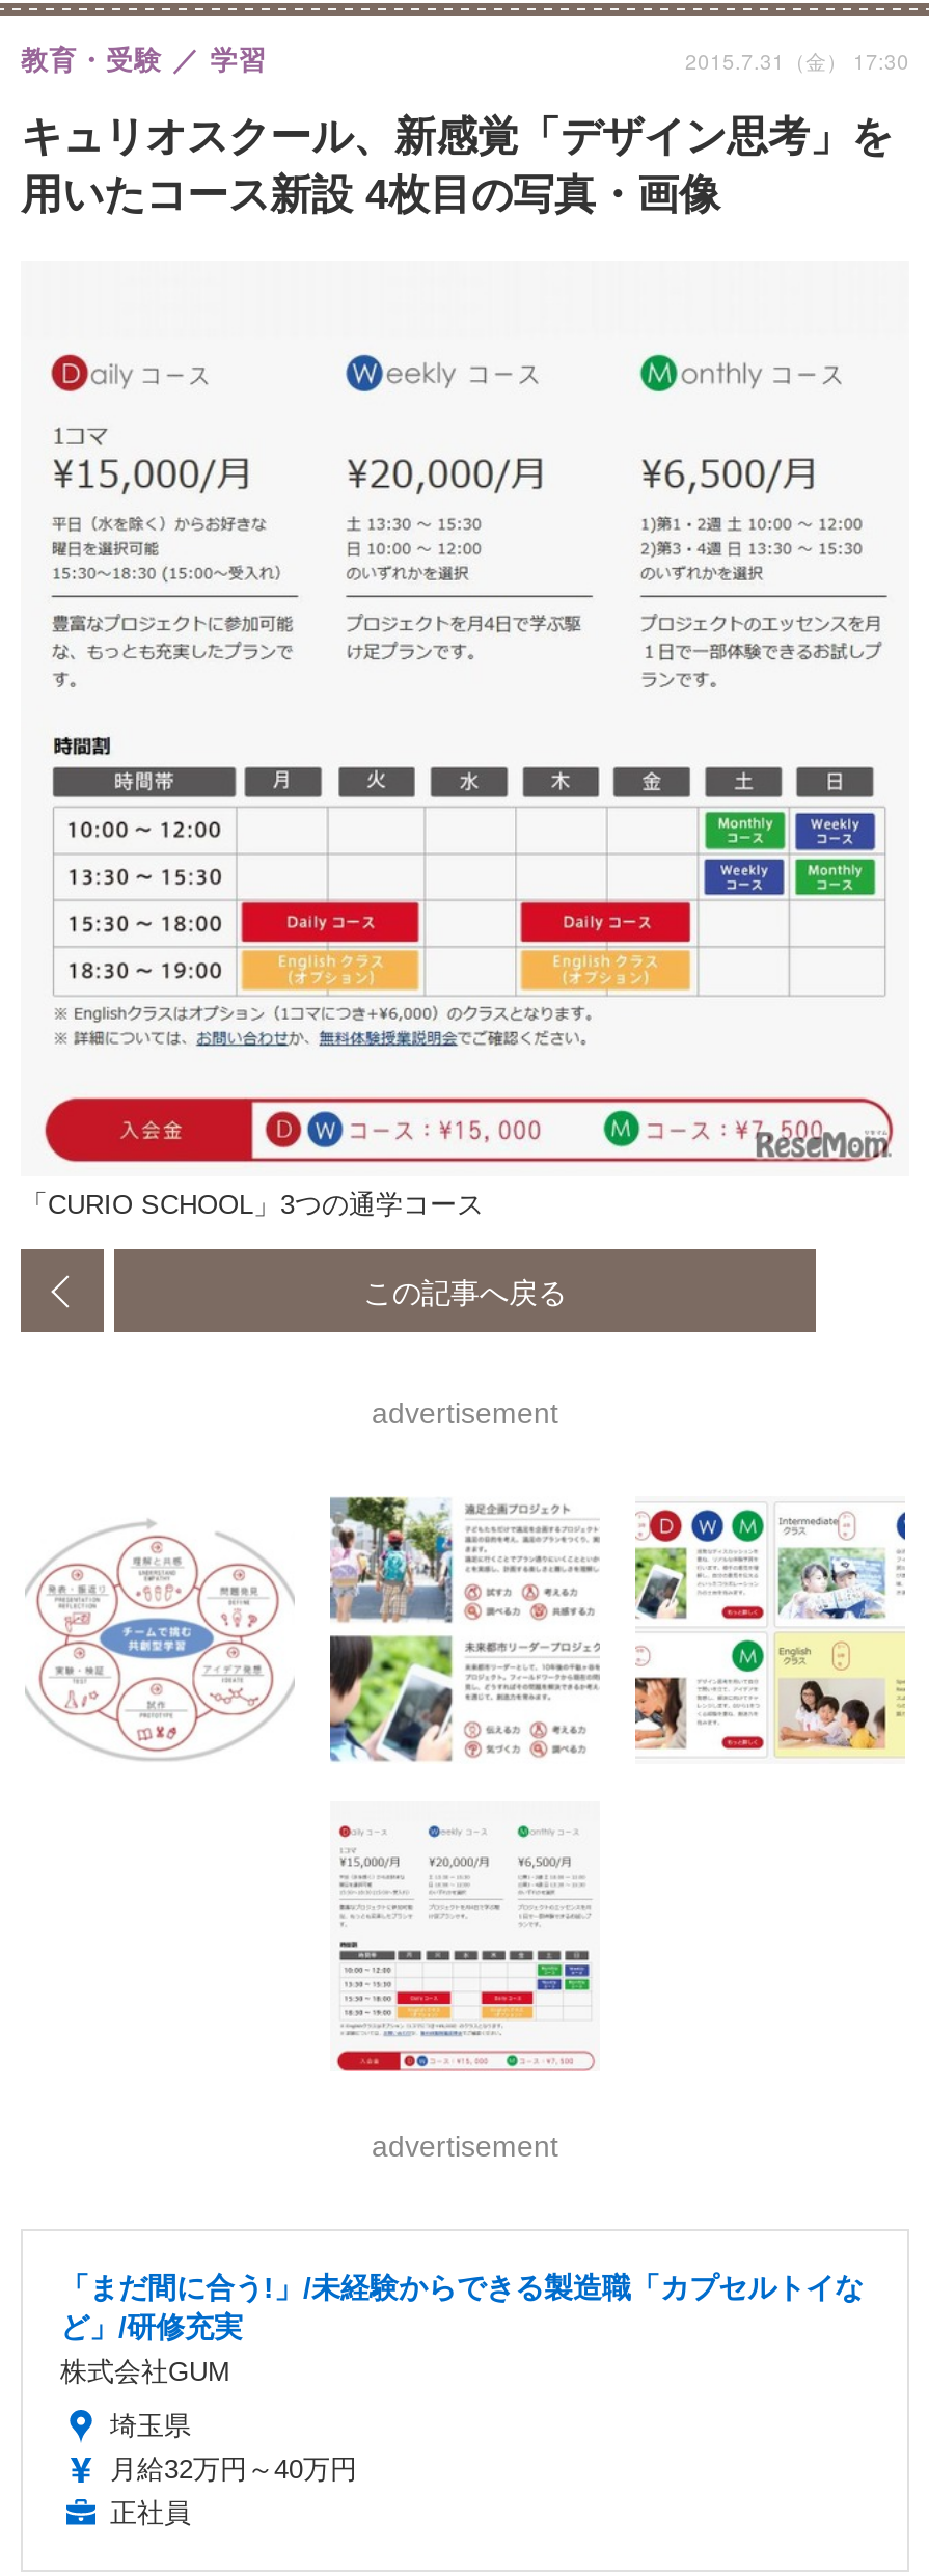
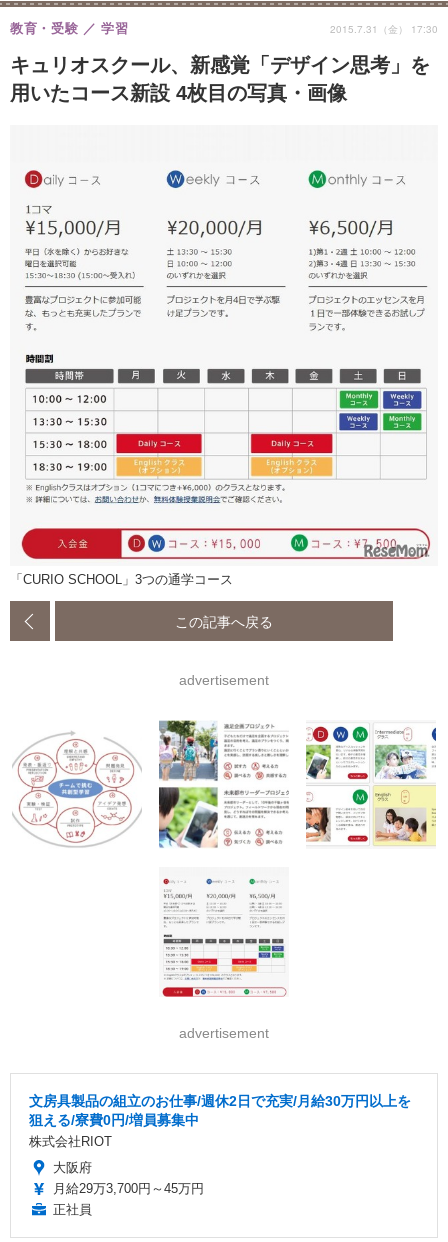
[60,2271,864,2388] 「まだ間に合う!」/未経験からできる製造職「カプセルトイな | ど」/研修充実 | 株式会社GUM -> [29,1093,411,1149] 文房具製品の組立のお仕事/週休2日で充実/月給30万円以上を | 狙える/寮費0円/増員募集中 | 株式会社RIOT
[110,2410,357,2485] 埼玉県 | 月給32万円～40万円 -> [53,1160,204,1196] 大阪府 | 月給29万3,700円～45万円

